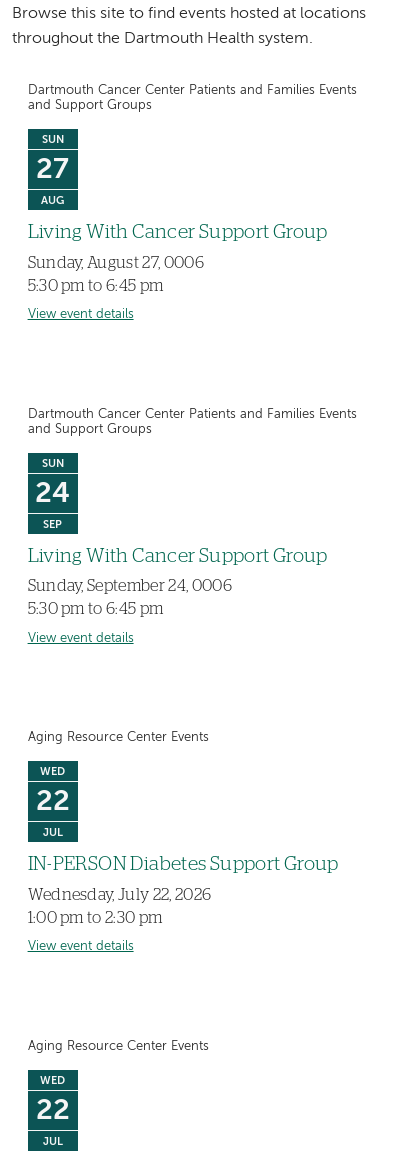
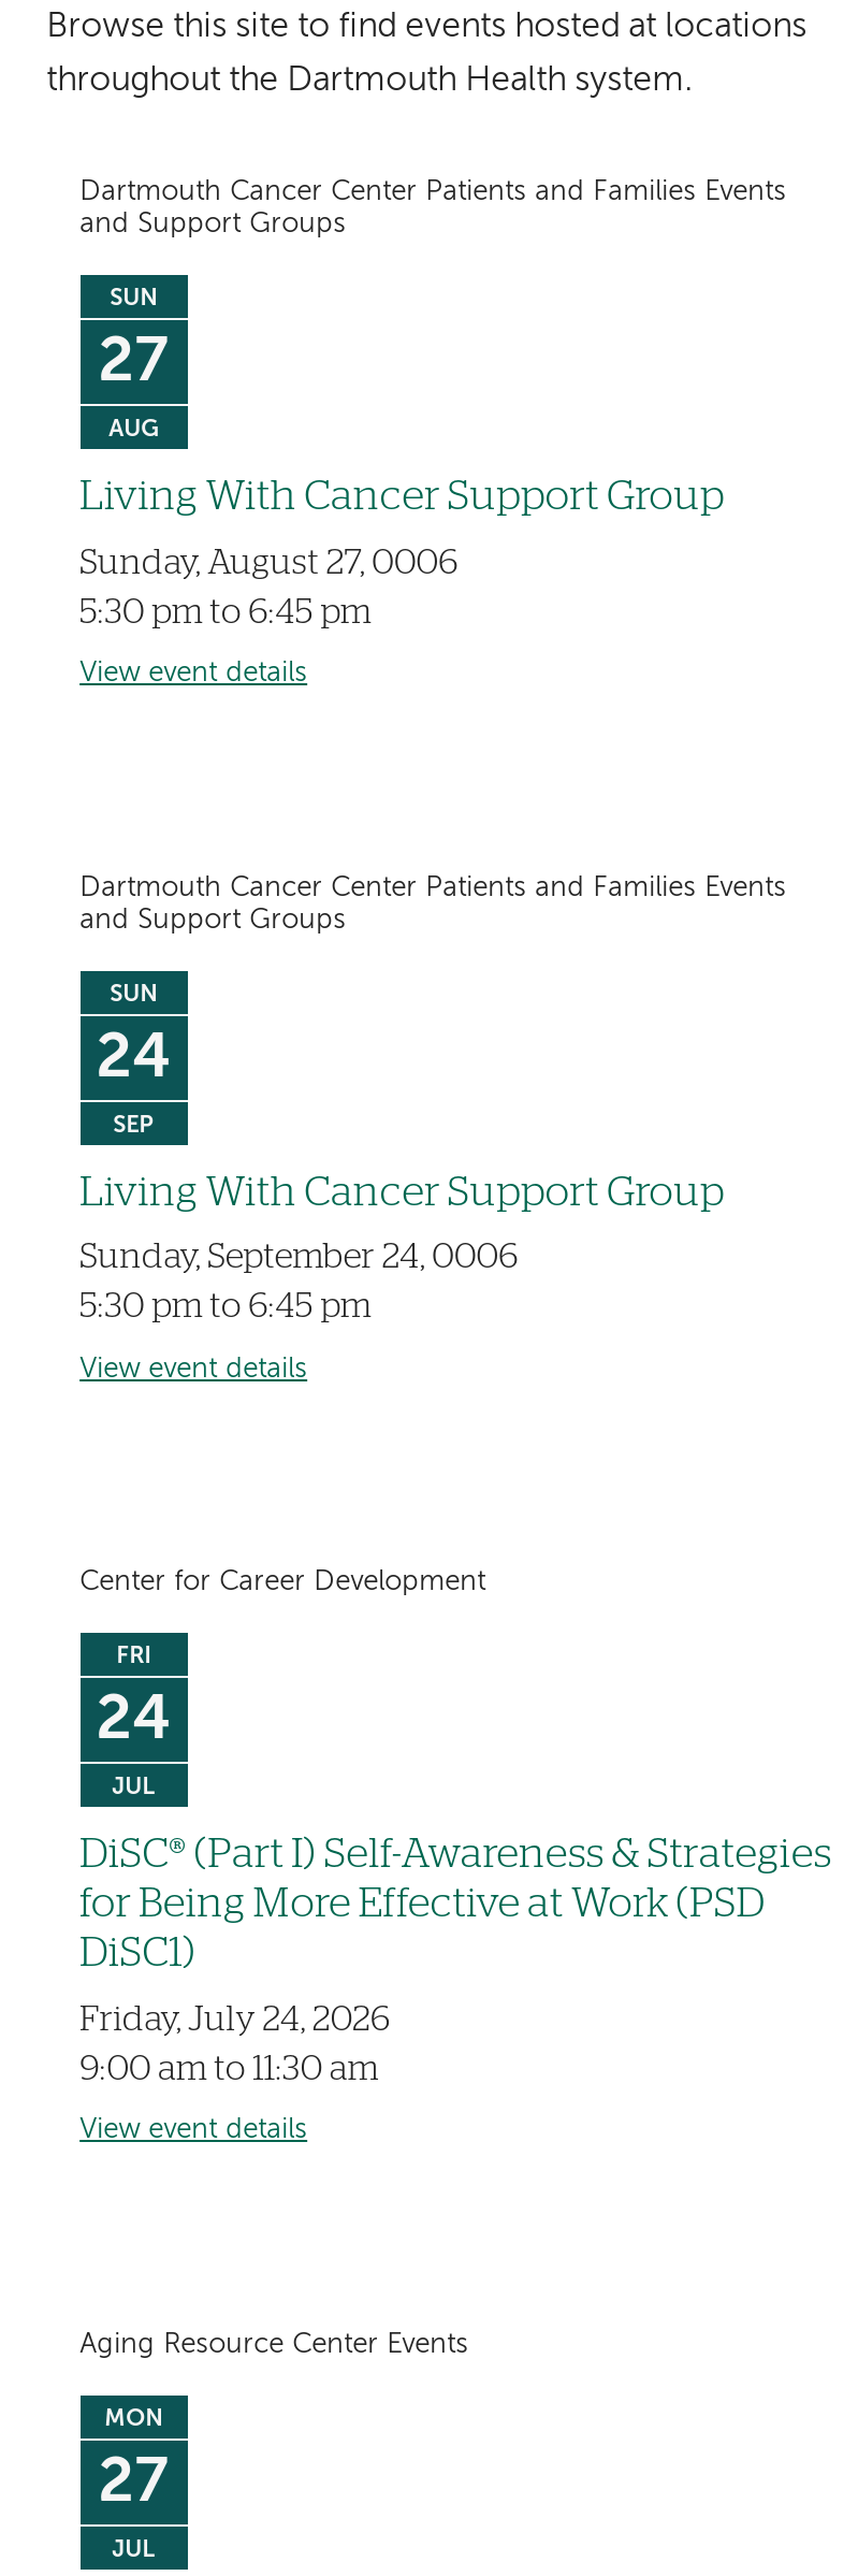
[28,731,209,744] Aging Resource Center Events -> [80,1569,486,1597] Center for Career Development
[36,766,70,817] WED | 22 -> [96,1644,171,1754] FRI | 24
[28,855,339,874] IN-PERSON Diabetes Support Group -> [80,1836,832,1975] DiSC® (Part I) Self-Awareness & Strategies | for Being More Effective at Work (PSD | DiSC1)
[28,887,211,926] Wednesday, July 22, 2026 | 1:00 pm to 2:30 pm -> [80,2002,390,2086] Friday, July 24, 2026 | 9:00 am to 11:30 am
[36,1075,70,1126] WED | 22 -> [98,2406,169,2515] MON | 27

